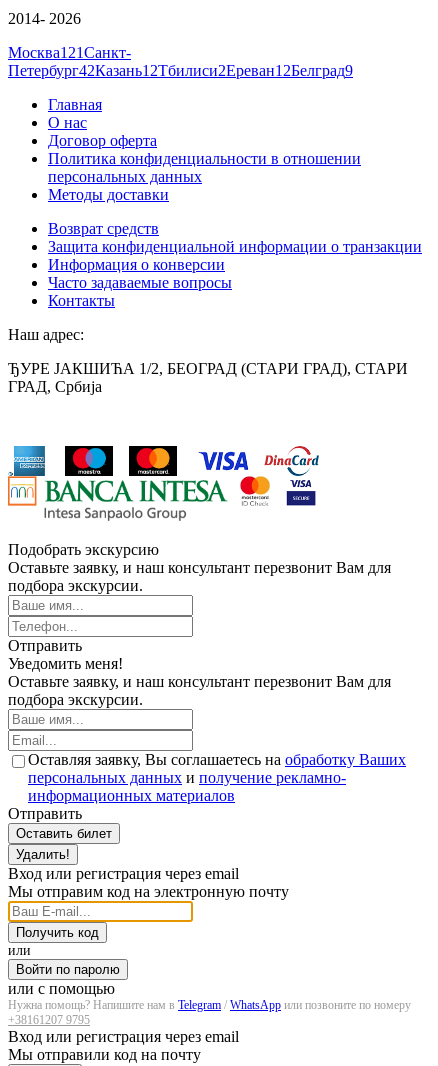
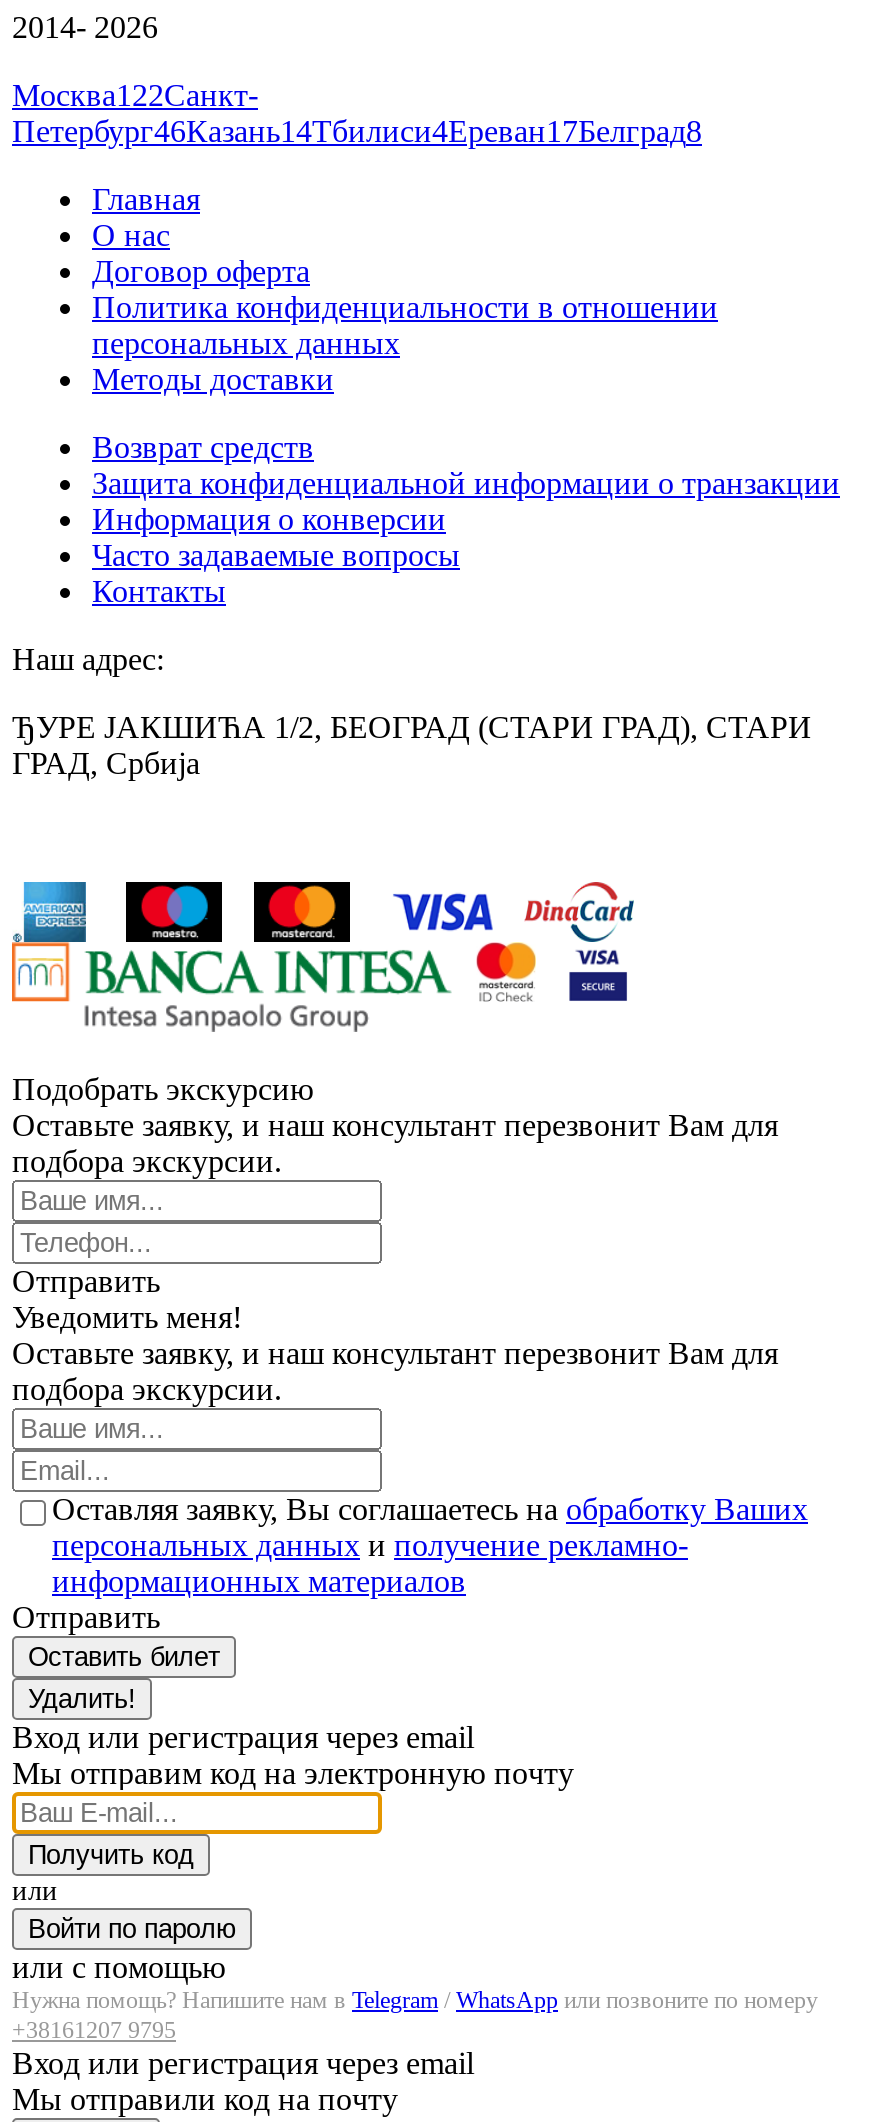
[8,44,131,61] Москва121Санкт- -> [12,78,258,112] Москва122Санкт-
[8,62,353,79] Петербург42Казань12Тбилиси2Ереван12Белград9 -> [12,114,702,148] Петербург46Казань14Тбилиси4Ереван17Белград8

